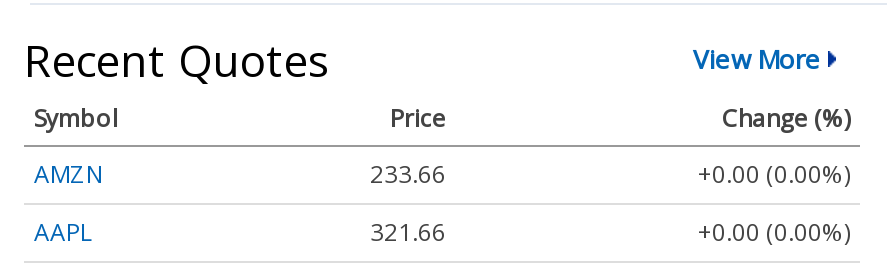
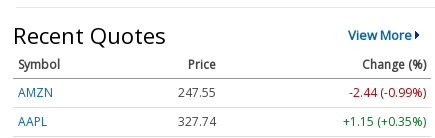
[370,156,446,190] 233.66 -> [178,83,216,100] 247.55
[698,156,850,190] +0.00 (0.00%) -> [349,83,426,100] -2.44 (-0.99%)
[370,214,446,248] 321.66 -> [178,112,216,129] 327.74
[698,214,850,248] +0.00 (0.00%) -> [343,112,426,129] +1.15 (+0.35%)

